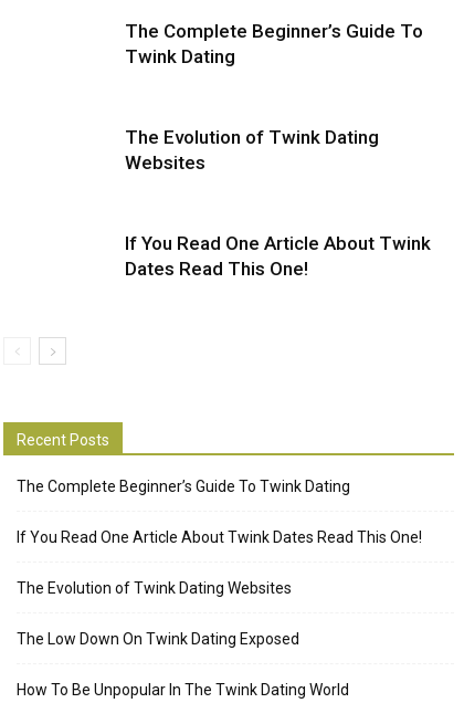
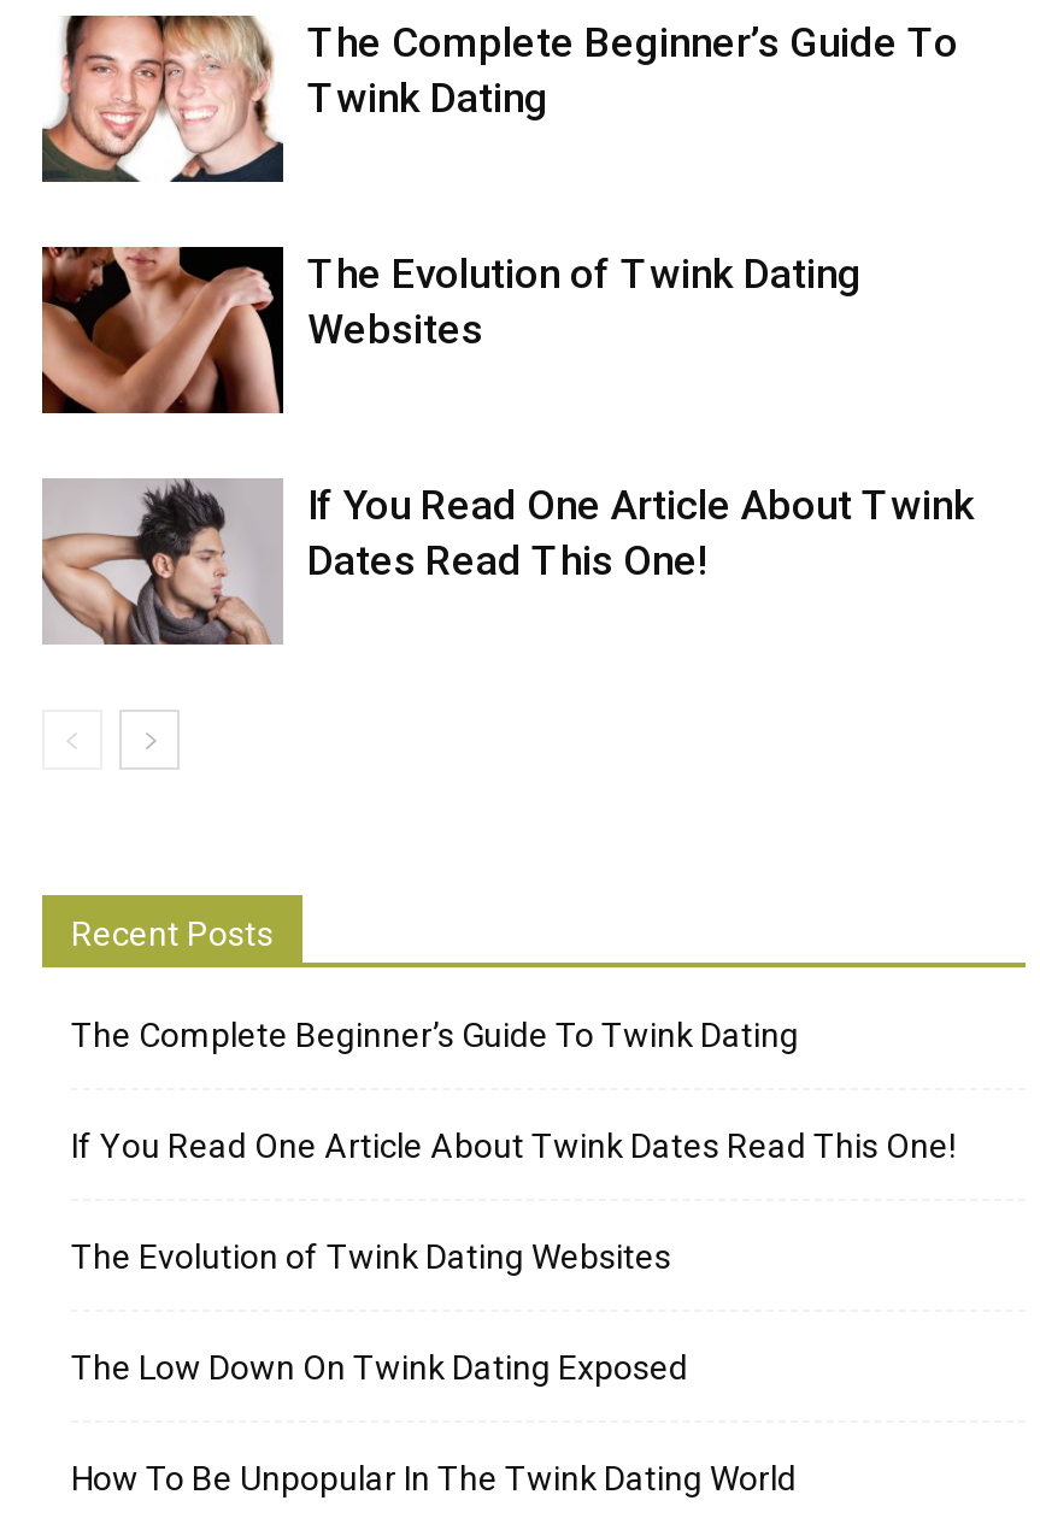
none -> [40,13,286,184] [image]
none -> [40,245,286,416] [image]
none -> [40,476,283,647] [image]

